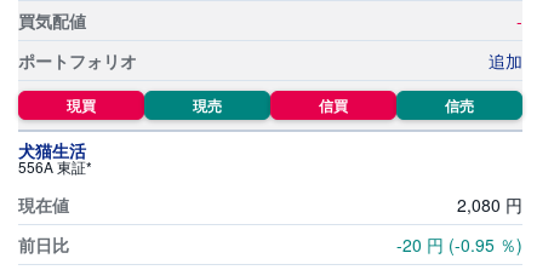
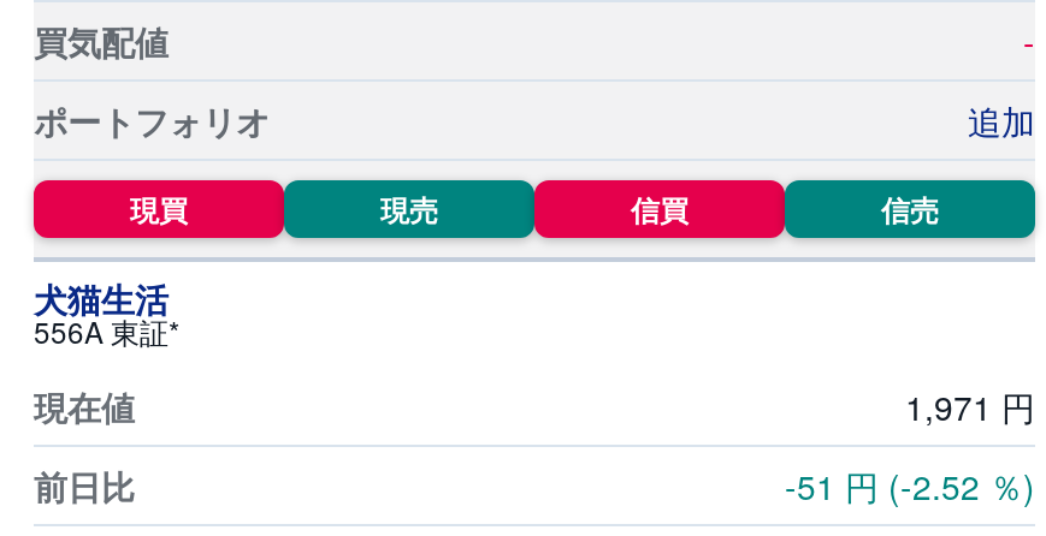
[457,193,522,217] 2, 080 円 -> [905,382,1035,430] 1, 971 円
[396,232,522,257] -20 円 (-0.95 ％) -> [785,461,1035,510] -51 円 (-2.52 ％)

